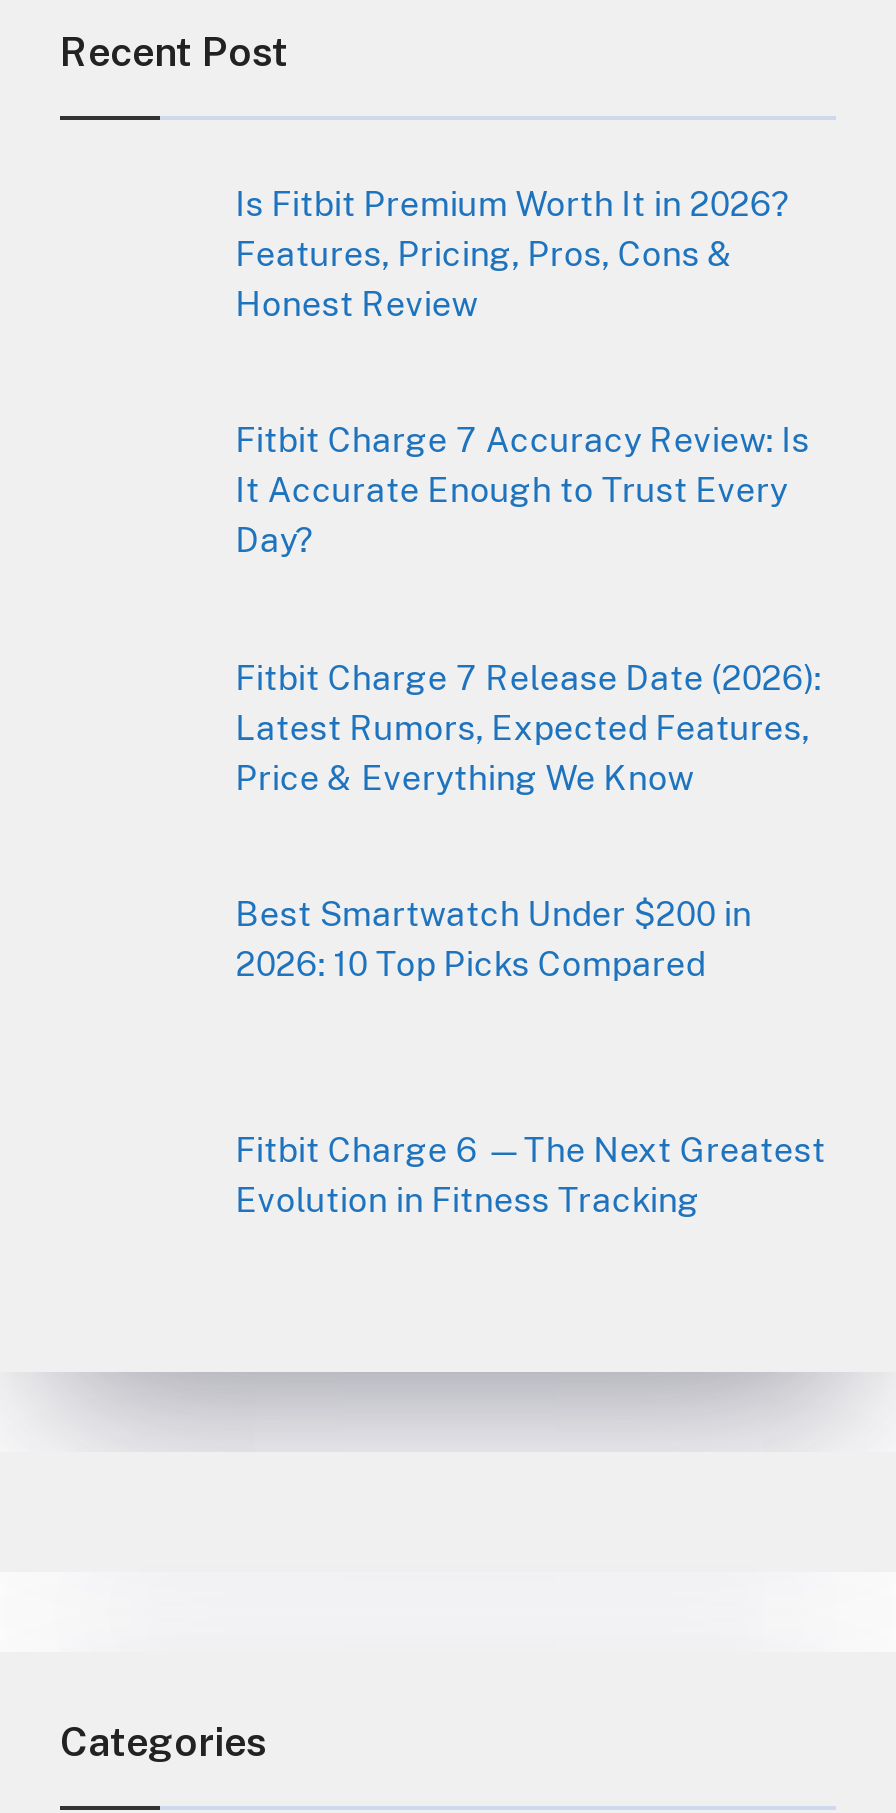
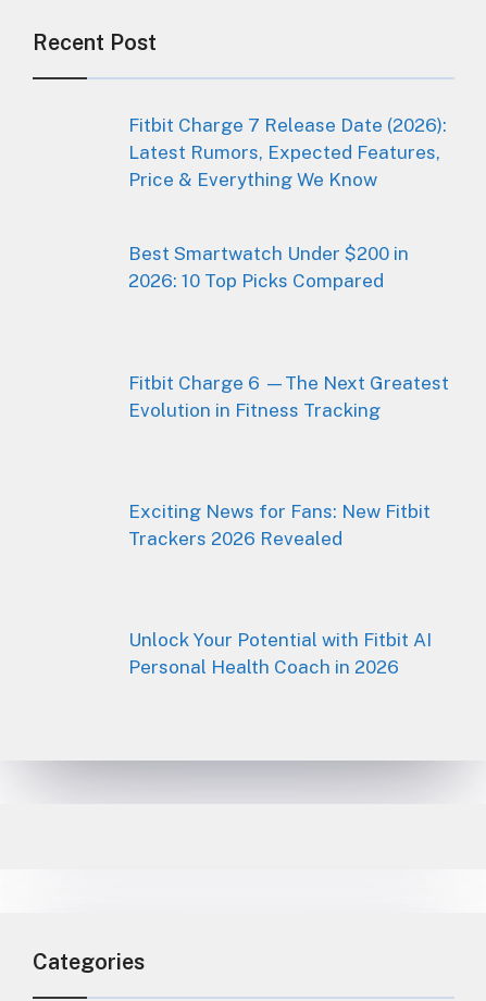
[236,184,810,560] Is Fitbit Premium Worth It in 2026? | Features, Pricing, Pros, Cons & | Honest Review | Fitbit Charge 7 Accuracy Review: Is | It Accurate Enough to Trust Every | Day? -> none
moved [236,657,826,1221] -> [128,114,449,421]: Fitbit Charge 7 Release Date (2026): | Latest Rumors, Expected Features, | Price & Everything We Know | Best Smartwatch Under $200 in | 2026: 10 Top Picks Compared | Fitbit Charge 6 —The Next Greatest | Evolution in Fitness Tracking
none -> [128,500,430,549] Exciting News for Fans: New Fitbit | Trackers 2026 Revealed
none -> [128,629,431,678] Unlock Your Potential with Fitbit AI | Personal Health Coach in 2026

